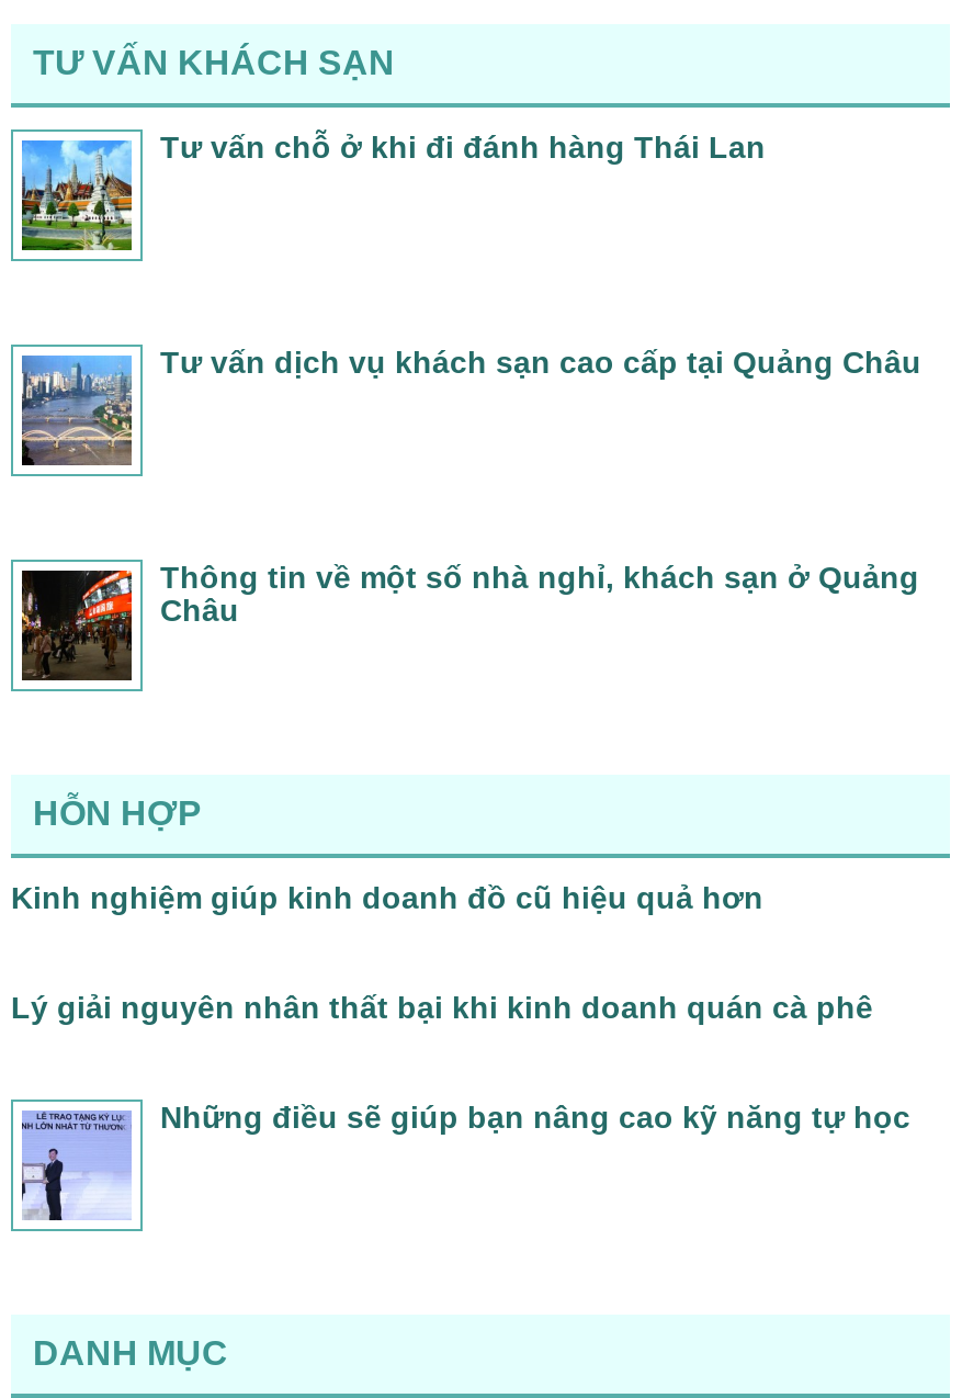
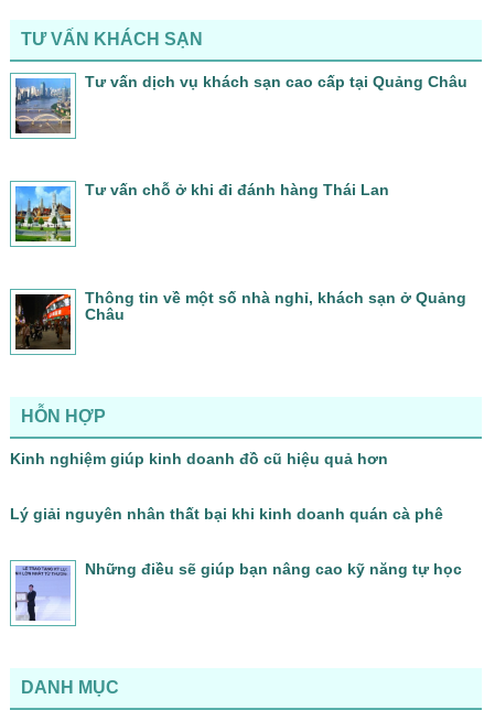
moved [20,129,766,252] -> [15,181,389,241]: [image] | Tư vấn chỗ ở khi đi đánh hàng Thái Lan
moved [18,344,921,467] -> [13,73,467,135]: [image] | Tư vấn dịch vụ khách sạn cao cấp tại Quảng Châu

